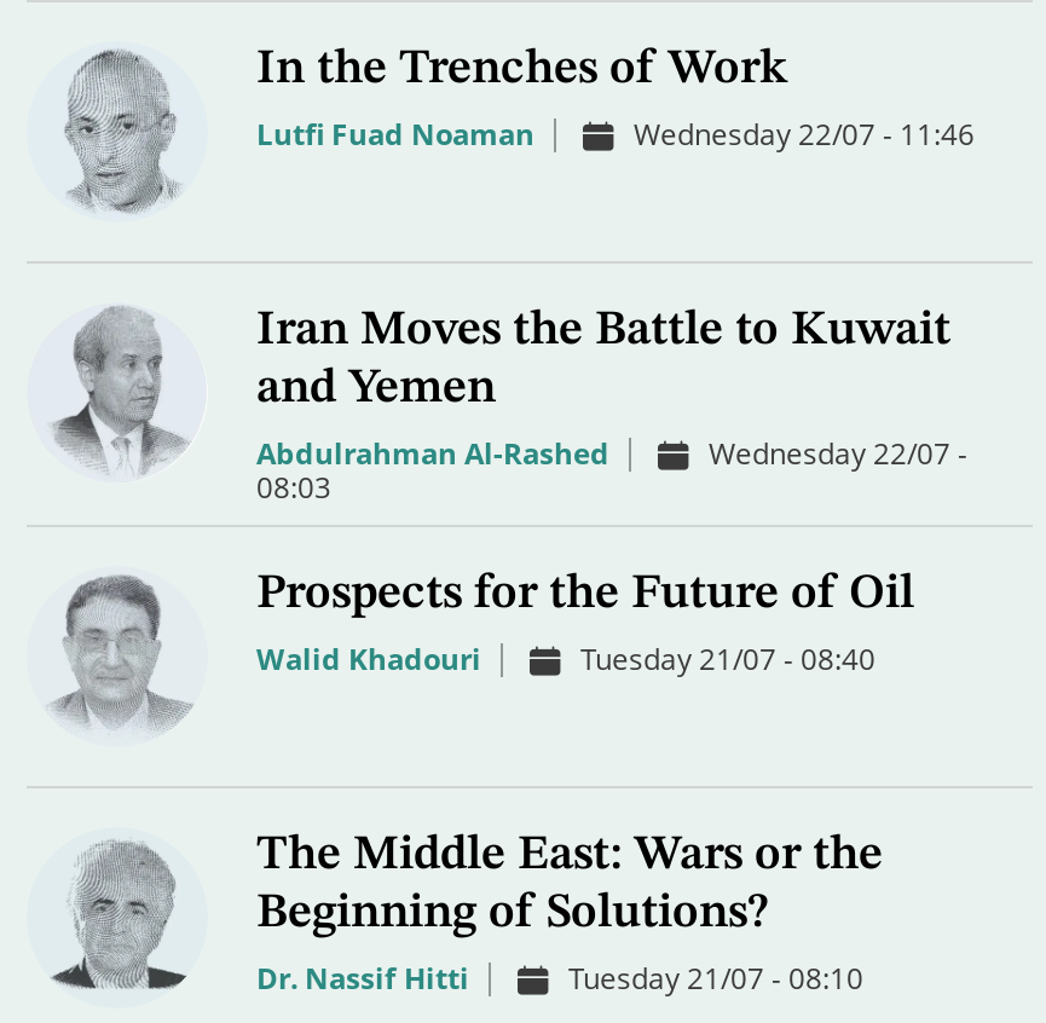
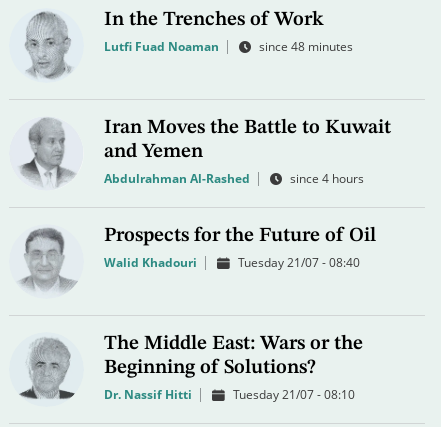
[634,113,975,155] Wednesday 22/07 - 11:46 -> [259,38,353,55] since 48 minutes
[256,433,967,508] Wednesday 22/07 - | 08:03 -> [290,170,364,187] since 4 hours

